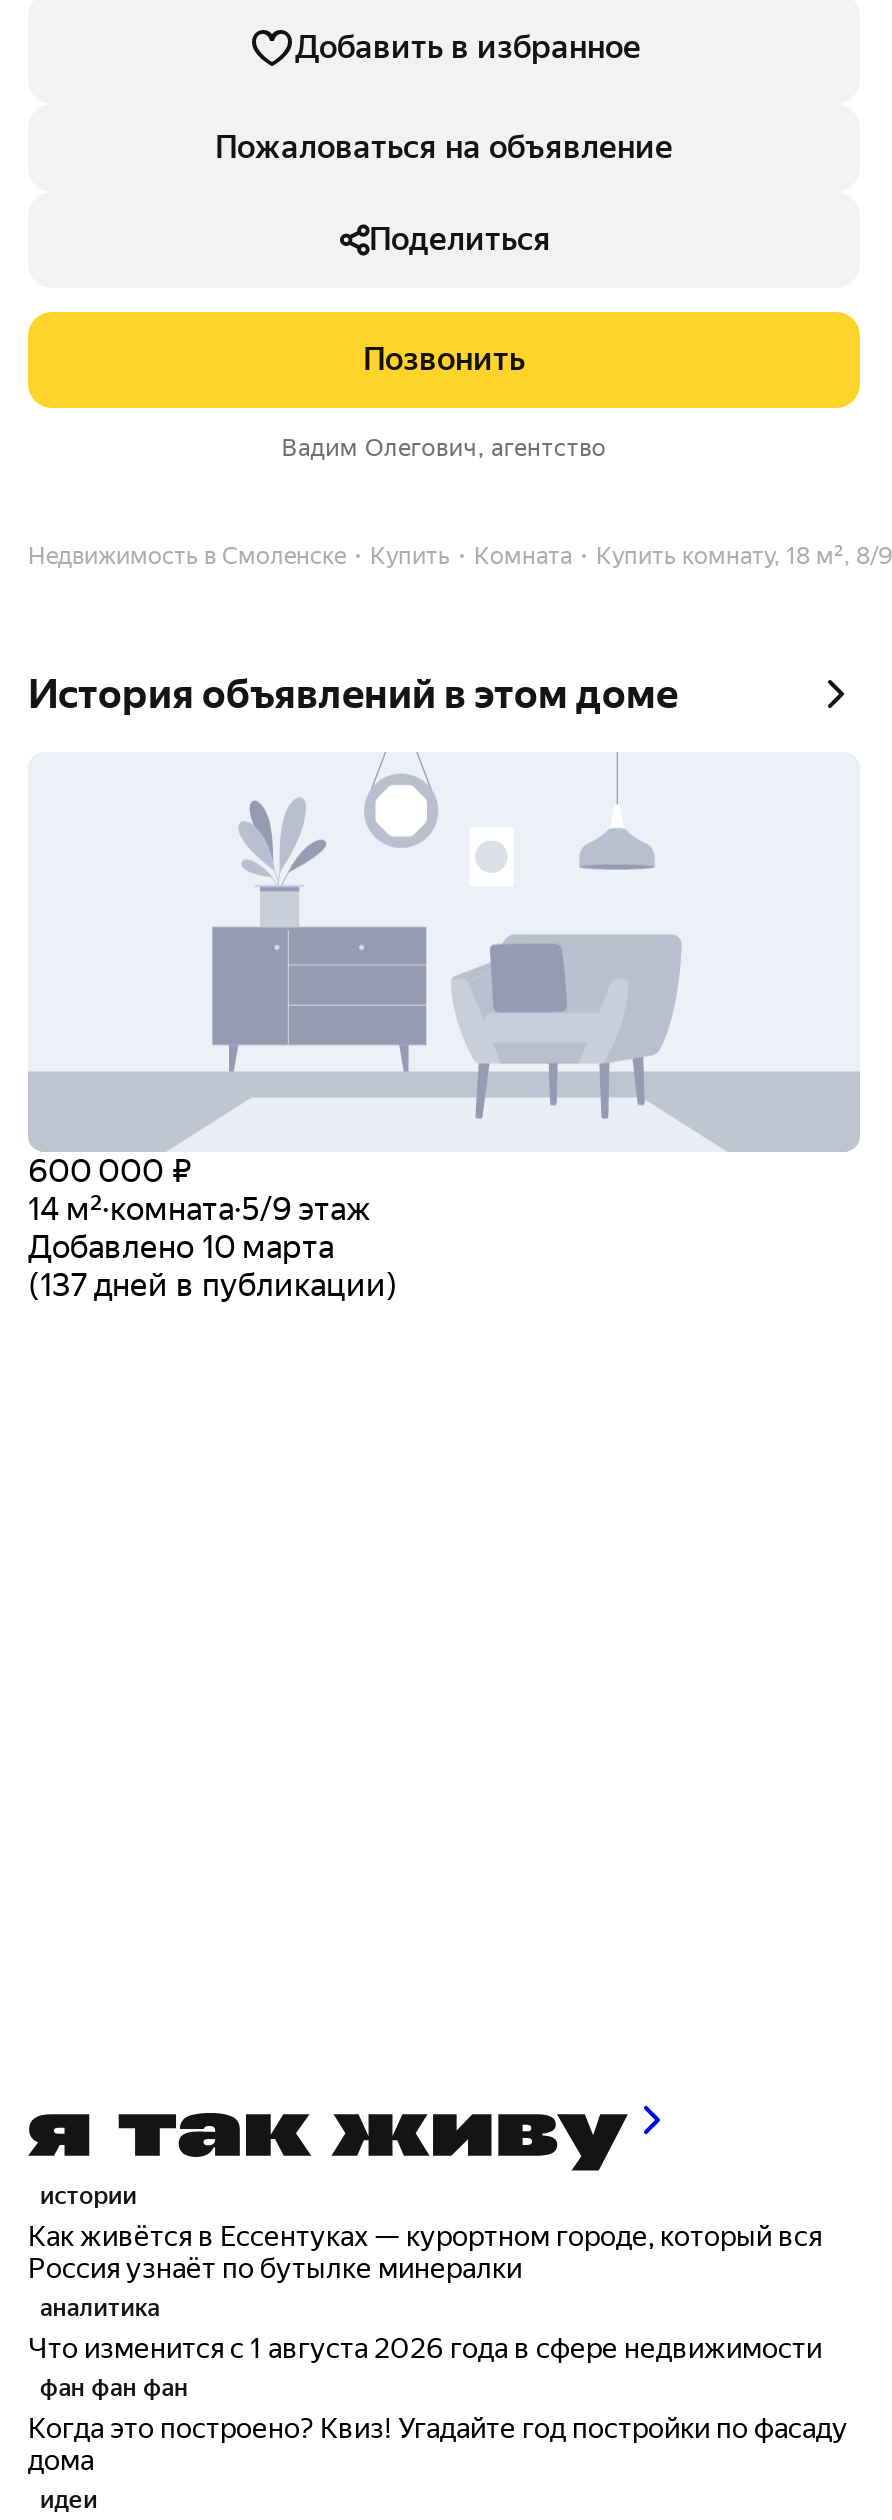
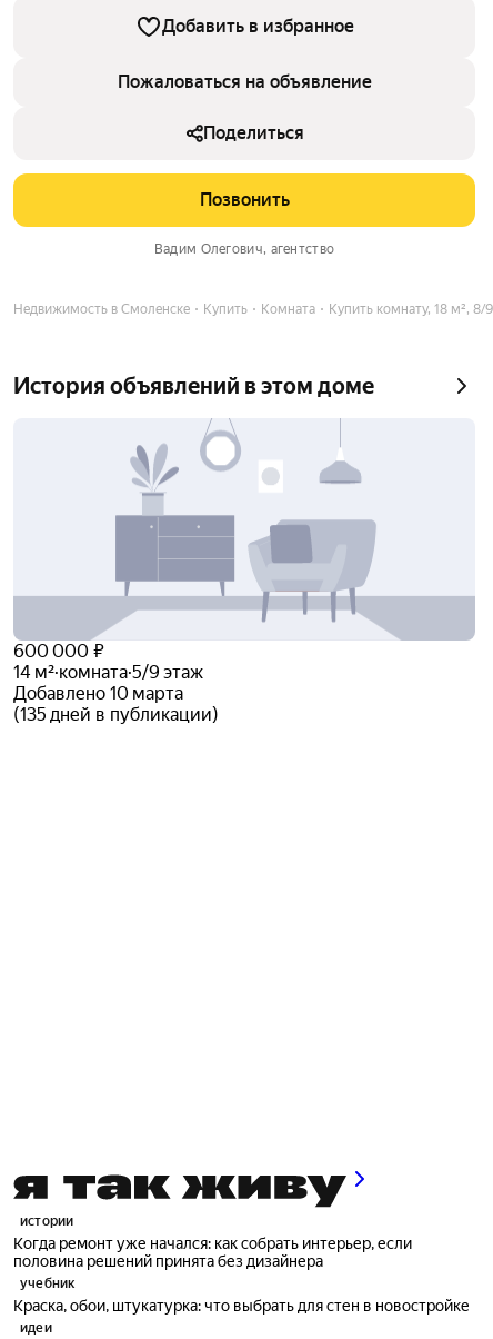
[28,1266,398,1304] (137 дней в публикации) -> [13,704,219,725] (135 дней в публикации)
[28,2219,848,2475] Как живётся в Ессентуках — курортном городе, который вся | Россия узнаёт по бутылке минералки | аналитика | Что изменится с 1 августа 2026 года в сфере недвижимости | фан фан фан | Когда это построено? Квиз! Угадайте год постройки по фасаду | дома -> [13,1234,470,1314] Когда ремонт уже начался: как собрать интерьер, если | половина решений принята без дизайнера | учебник | Краска, обои, штукатурка: что выбрать для стен в новостройке

